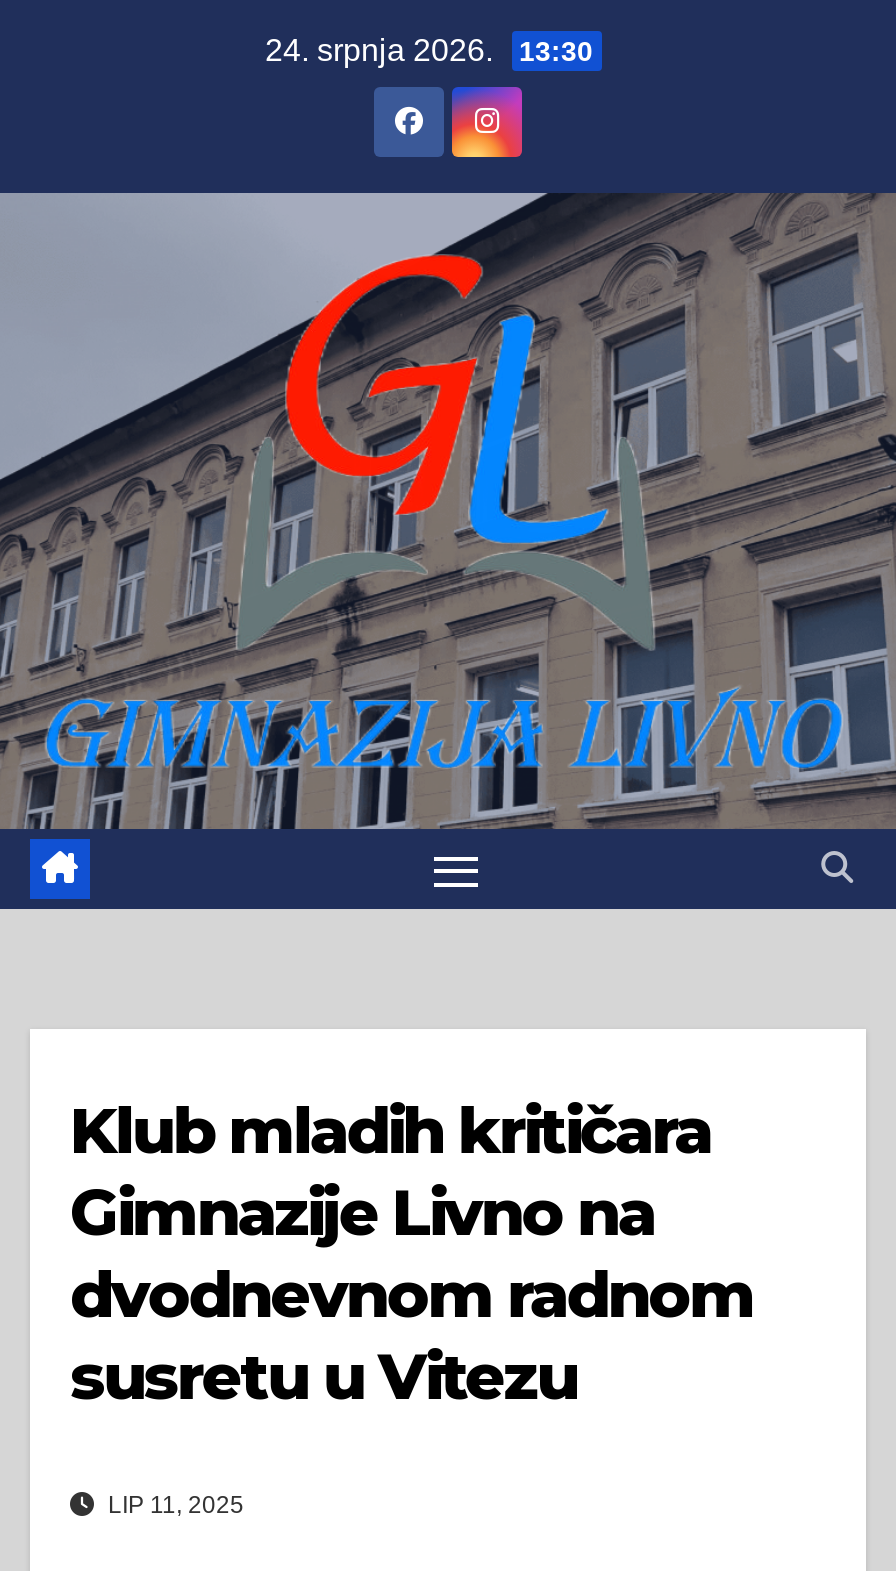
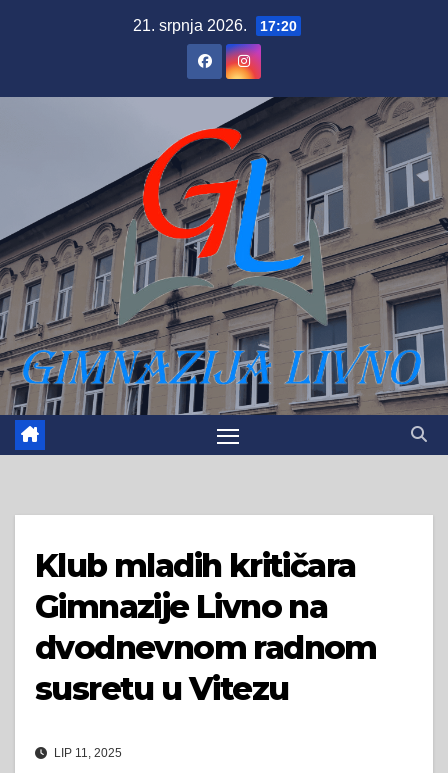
[265,33,593,67] 24. srpnja 2026. 13:30 -> [132,17,296,34] 21. srpnja 2026. 17:20

